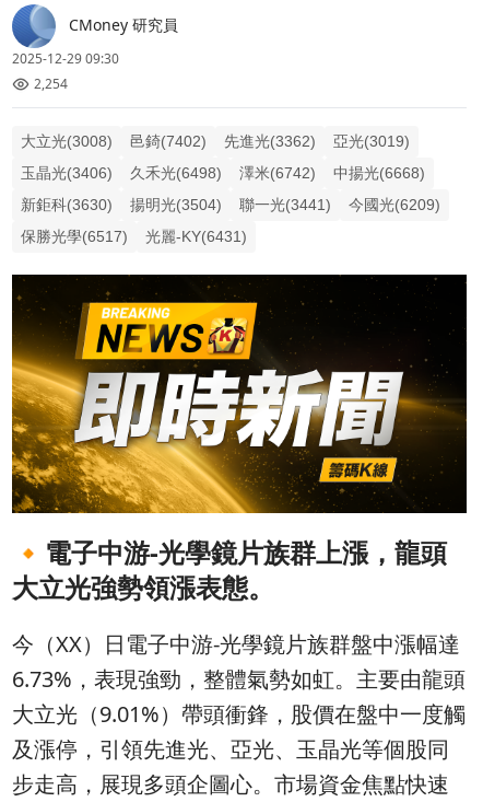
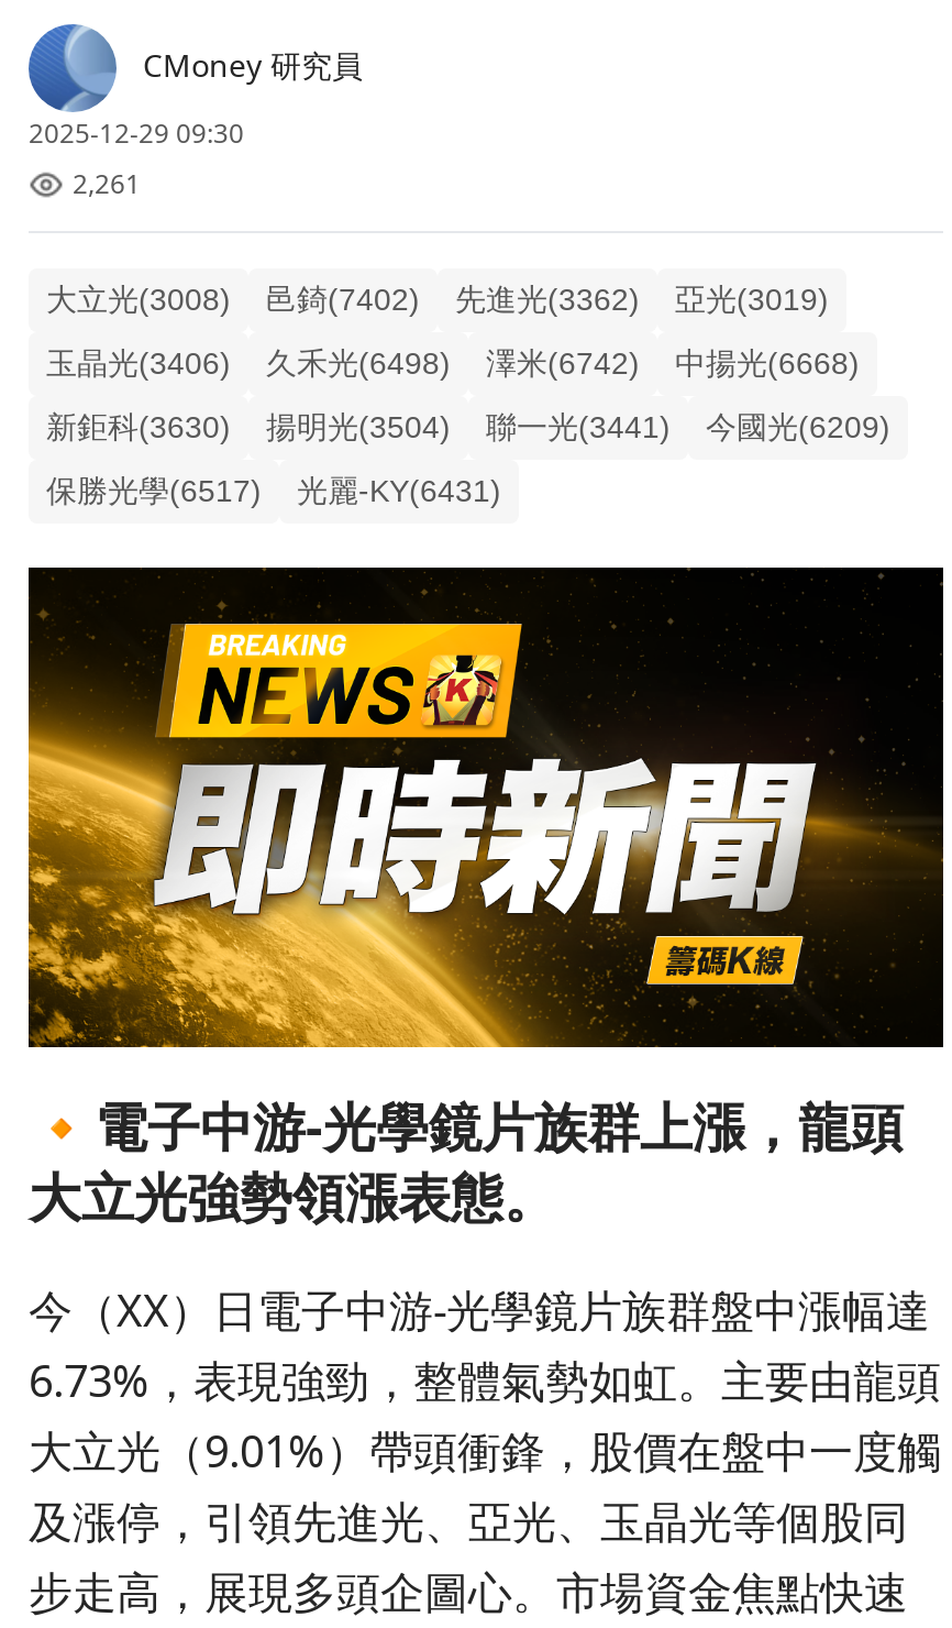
[34,74,68,93] 2,254 -> [73,165,141,202] 2,261

